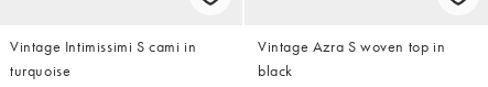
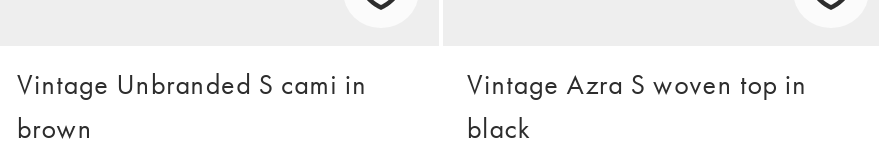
[10,37,197,81] Vintage Intimissimi S cami in | turquoise -> [17,66,367,146] Vintage Unbranded S cami in | brown

